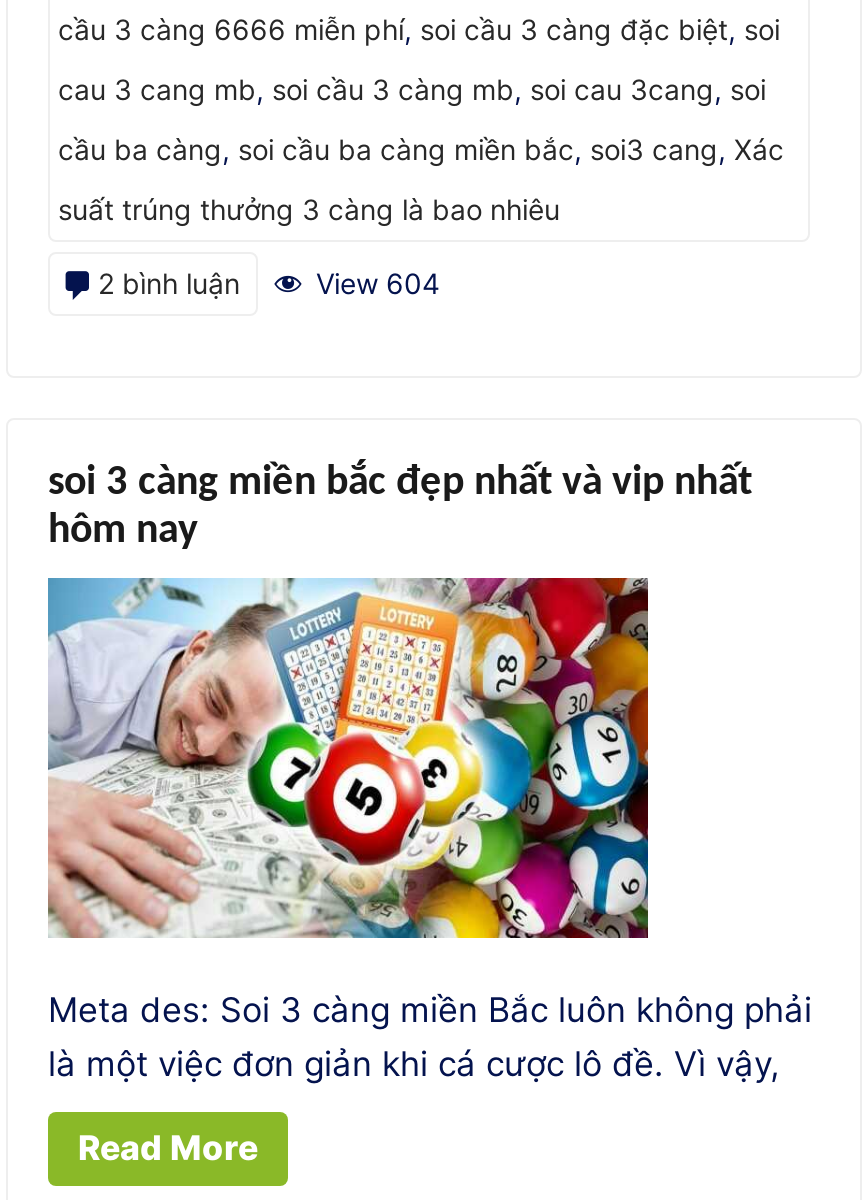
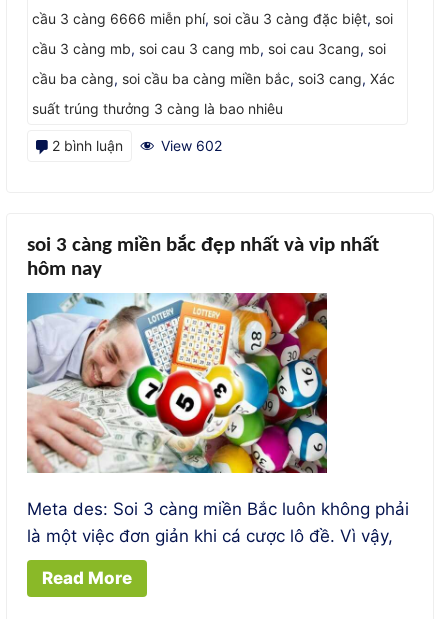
[58,71,766,105] cau 3 cang mb, soi cầu 3 càng mb, soi cau 3cang, soi -> [32,39,386,56] cầu 3 càng mb, soi cau 3 cang mb, soi cau 3cang, soi
[98,263,440,299] 2 bình luận ở View 604 -> [52,135,222,153] 2 bình luận ở View 602

